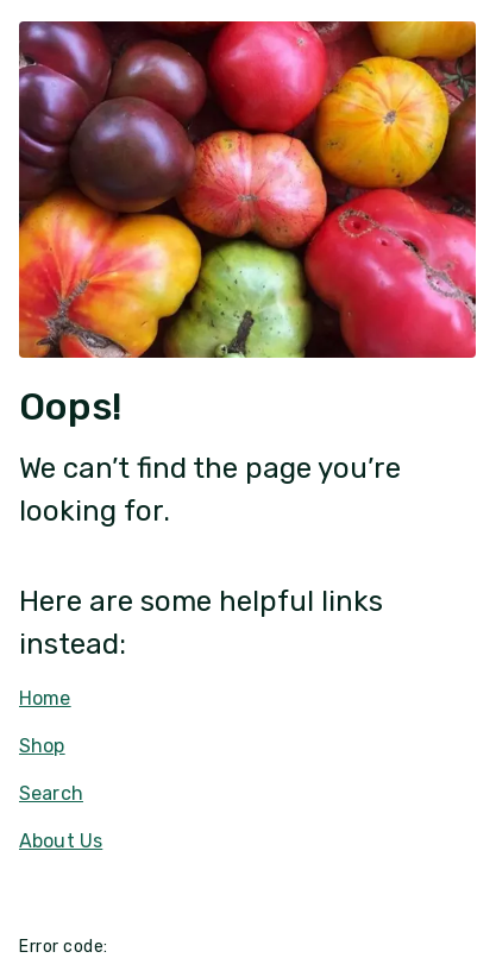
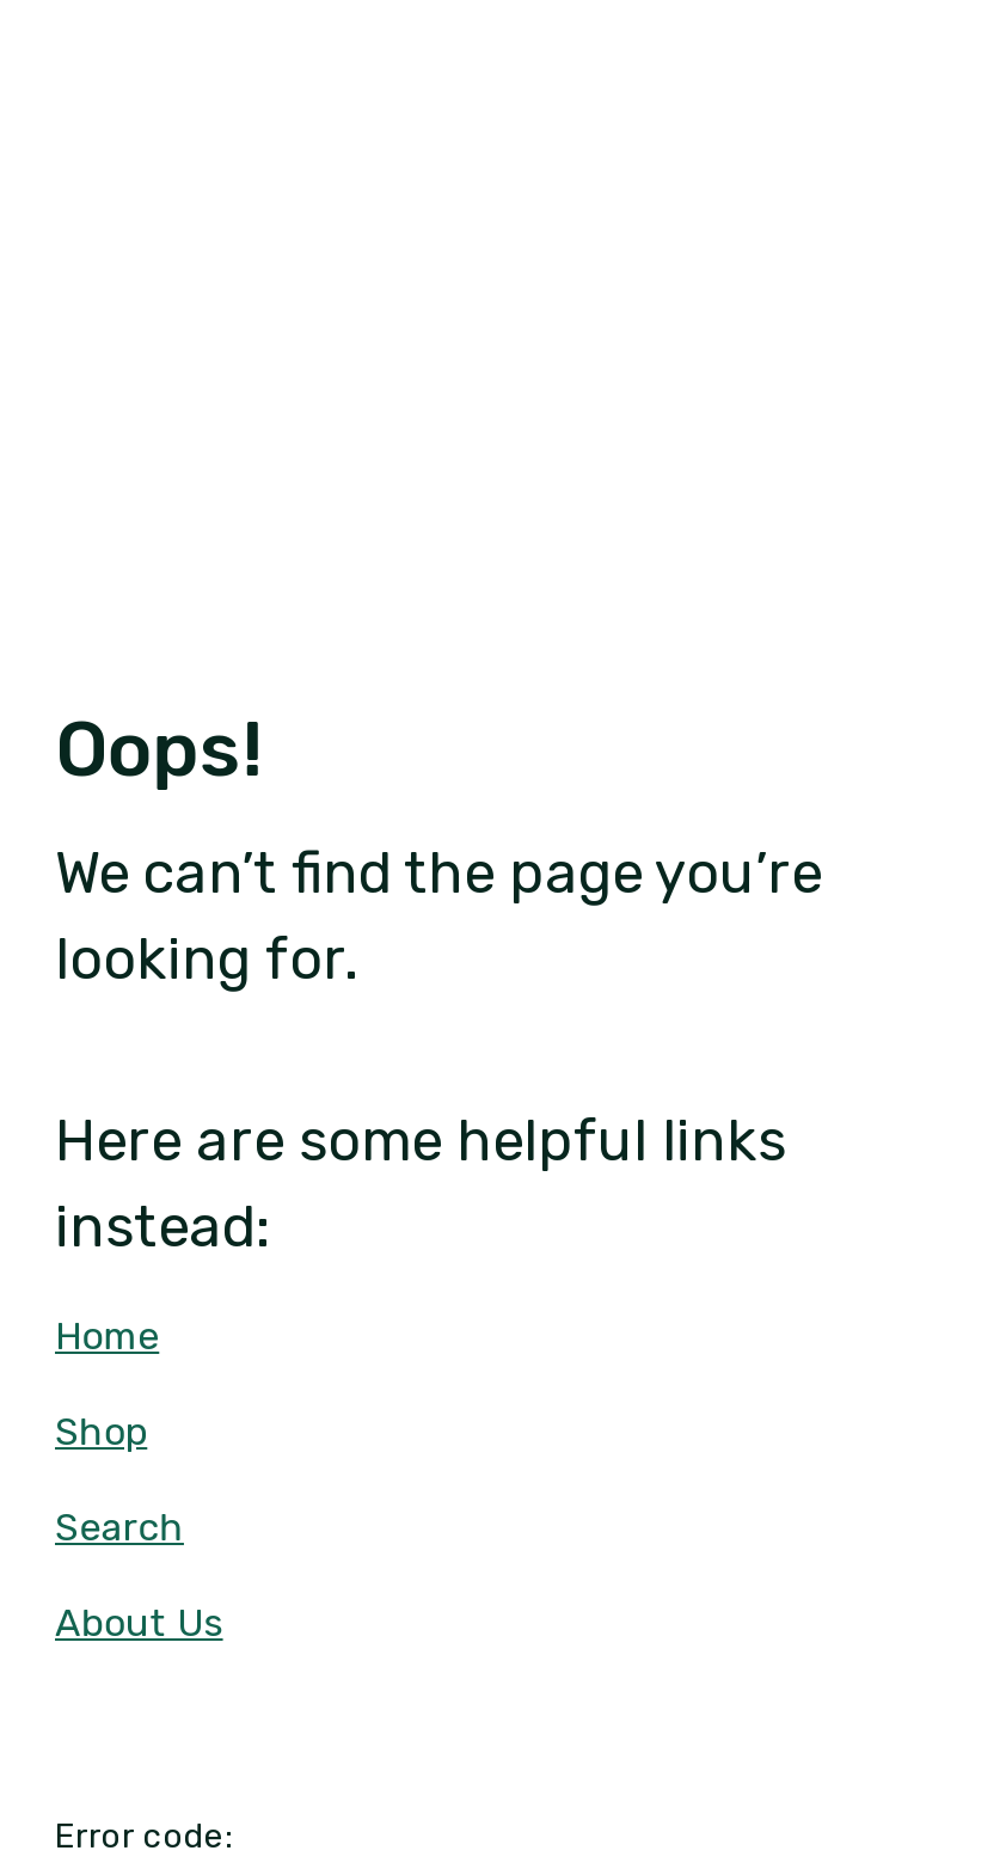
[18,20,477,359] [image] -> none

